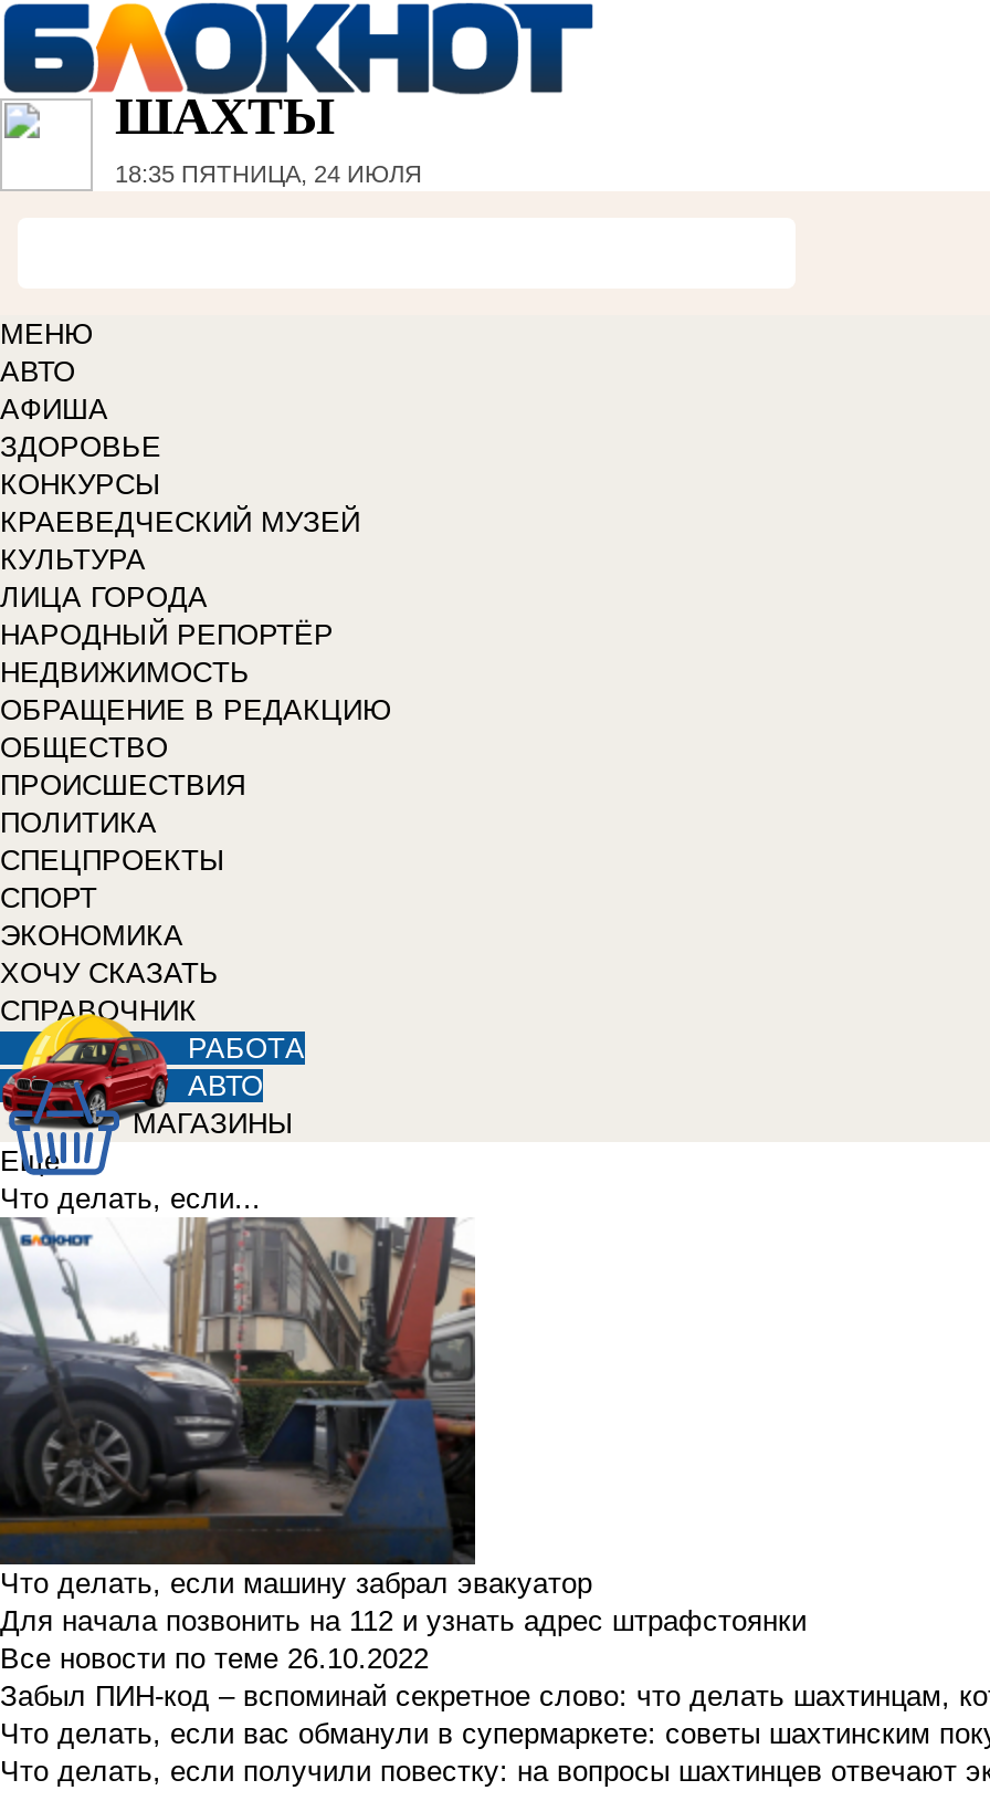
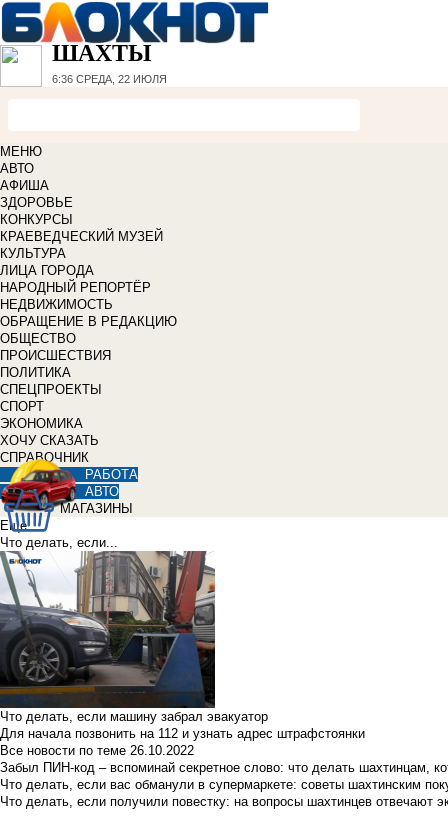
[115,161,422,188] 18:35 ПЯТНИЦА, 24 ИЮЛЯ -> [52,73,167,85] 6:36 СРЕДА, 22 ИЮЛЯ

